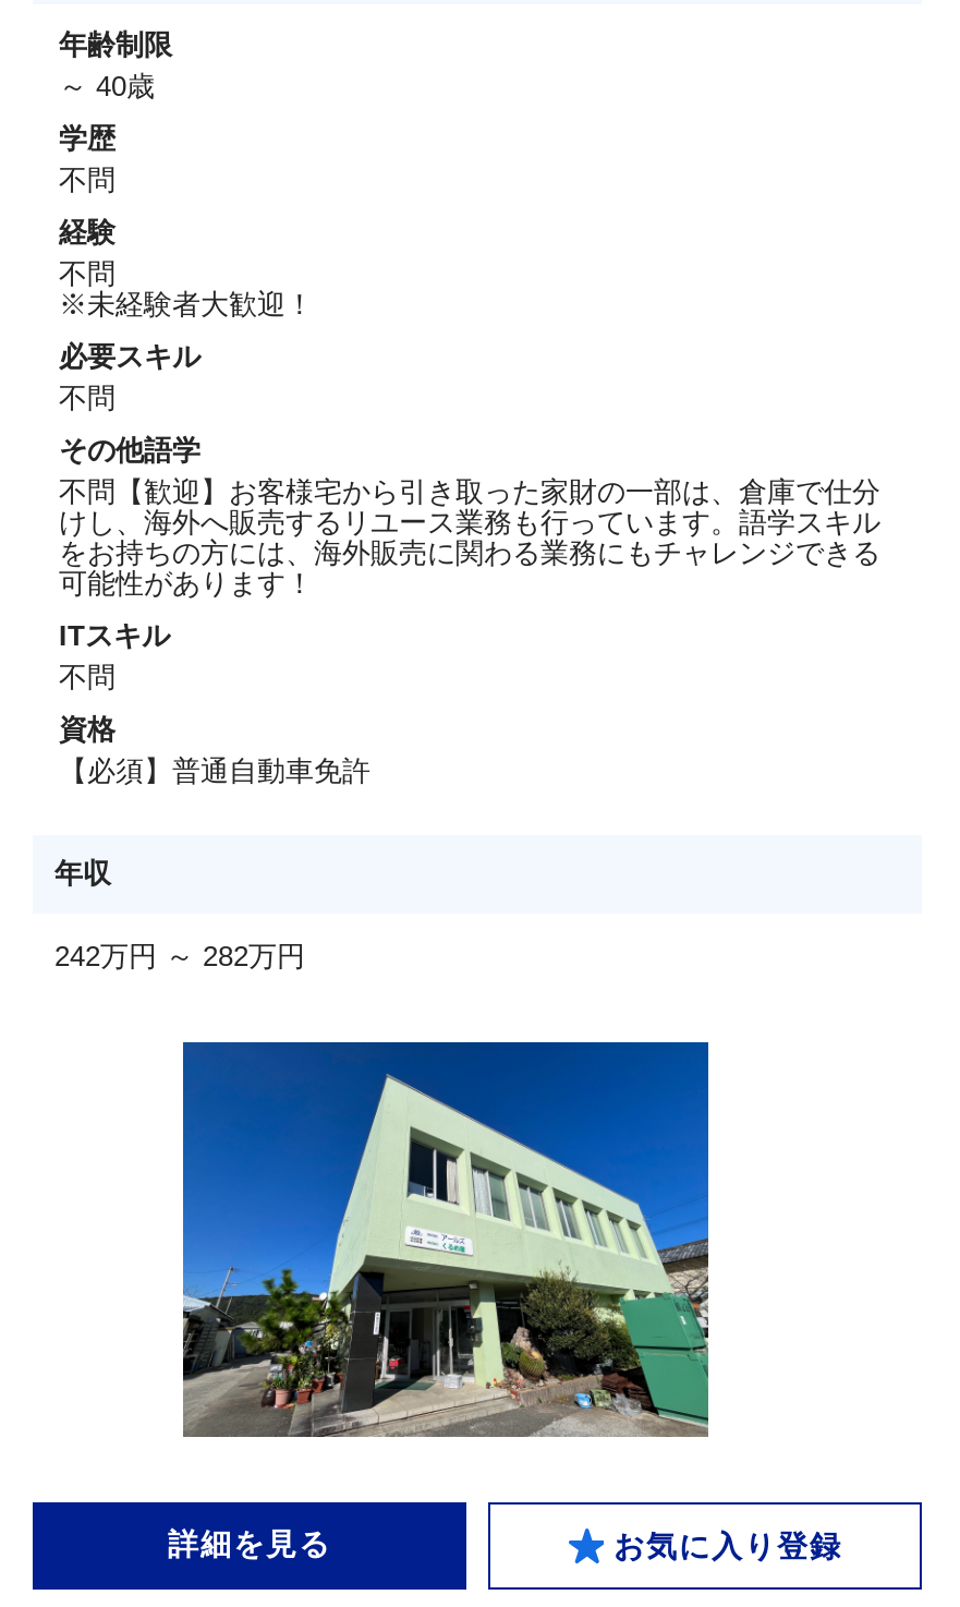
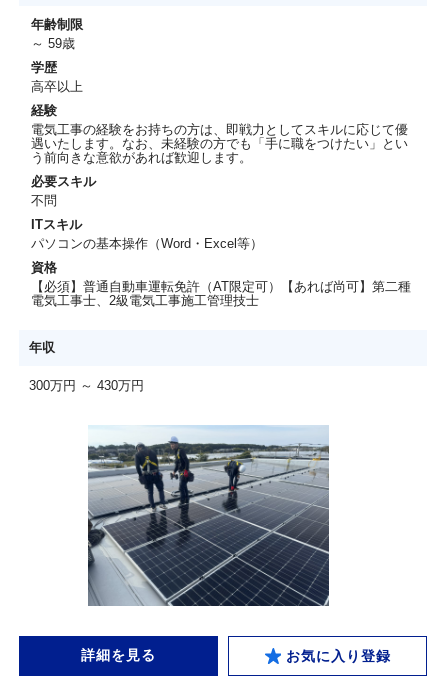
[59,70,155,102] ～ 40歳 -> [31,36,75,51] ～ 59歳
[59,164,116,196] 不問 -> [31,79,83,94] 高卒以上
[59,257,314,321] 不問 | ※未経験者大歓迎！ -> [31,122,408,165] 電気工事の経験をお持ちの方は、即戦力としてスキルに応じて優 | 遇いたします。なお、未経験の方でも「手に職をつけたい」とい | う前向きな意欲があれば歓迎します。
[59,434,880,600] その他語学 | 不問【歓迎】お客様宅から引き取った家財の一部は、倉庫で仕分 | けし、海外へ販売するリユース業務も行っています。語学スキル | をお持ちの方には、海外販売に関わる業務にもチャレンジできる | 可能性があります！ -> none
[59,661,116,693] 不問 -> [31,236,263,251] パソコンの基本操作（Word・Excel等）
[59,754,370,787] 【必須】普通自動車免許 -> [31,279,411,308] 【必須】普通自動車運転免許（AT限定可）【あれば尚可】第二種 | 電気工事士、2級電気工事施工管理技士
[54,940,305,972] 242万円 ～ 282万円 -> [29,378,144,393] 300万円 ～ 430万円
[181,1040,710,1439] [image] -> [87,425,330,607] [image]

